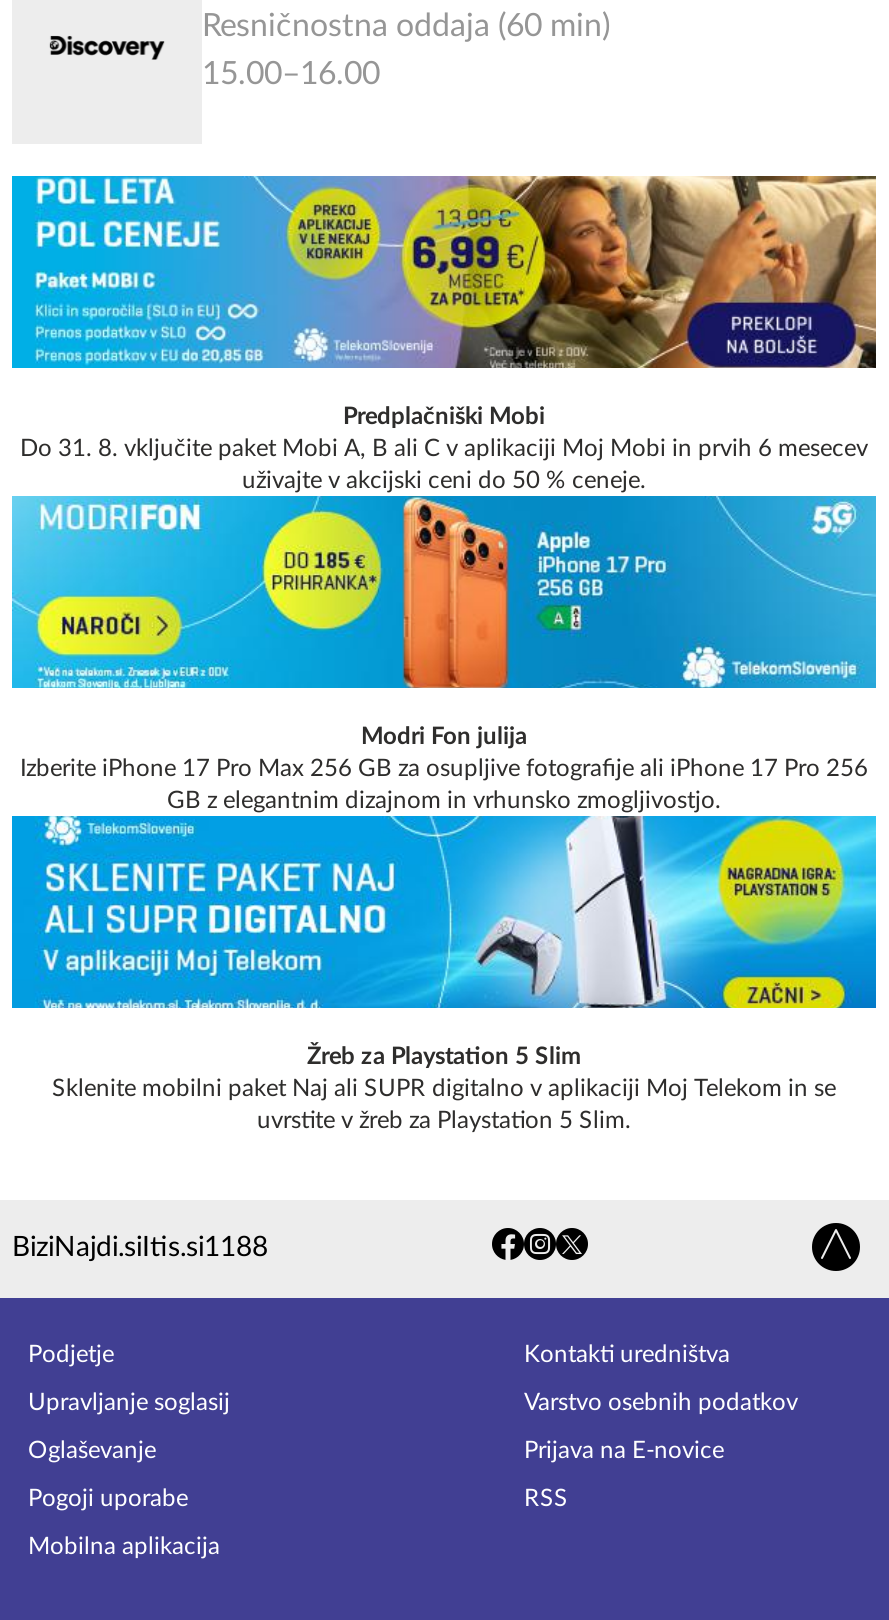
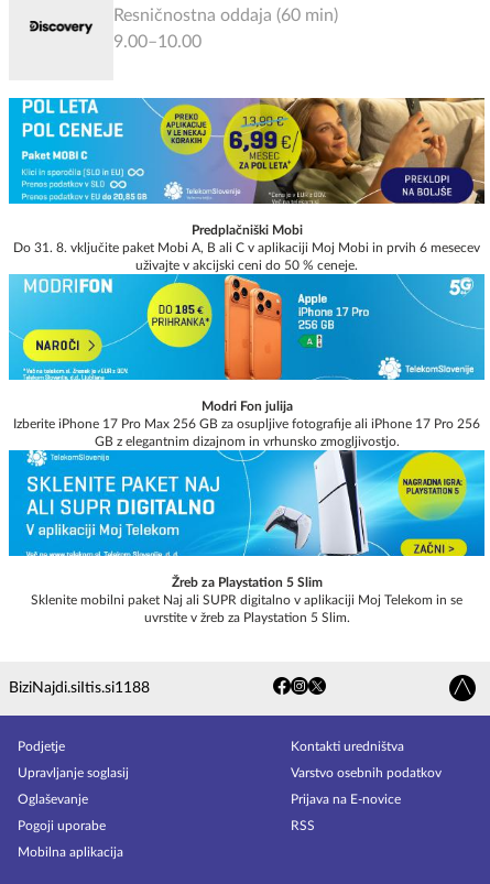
[202,57,380,89] 15.00–16.00 -> [113,33,202,50] 9.00–10.00

